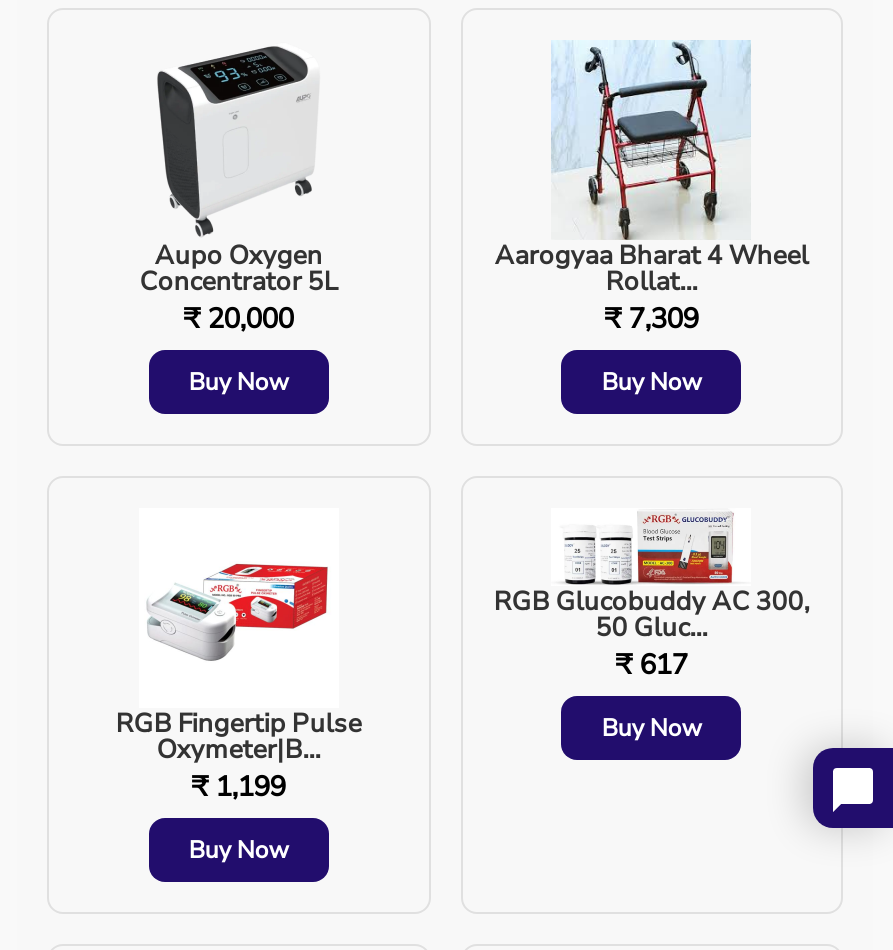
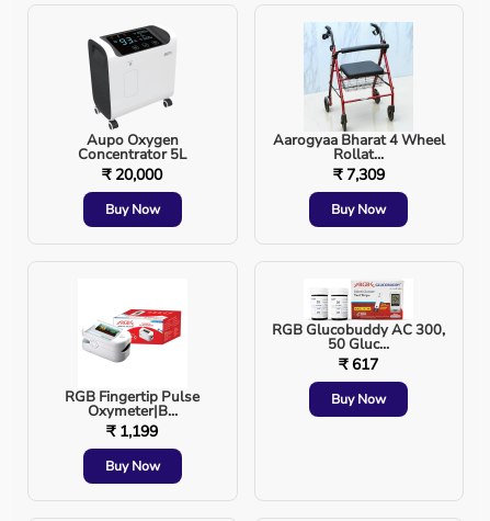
[809,744,887,832] [image] -> none

